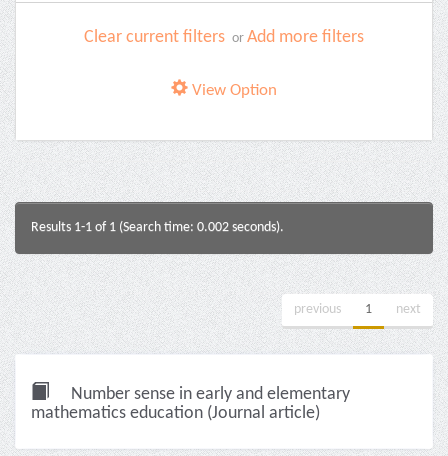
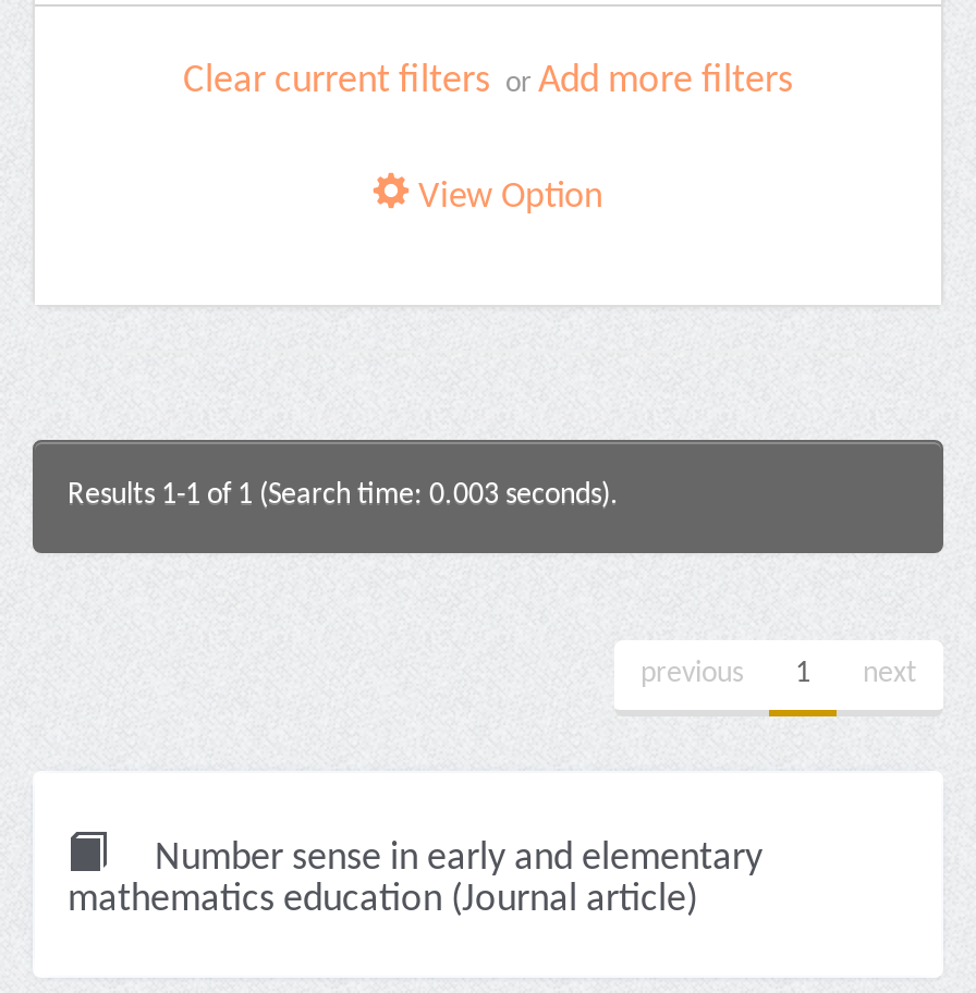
[31,220,284,235] Results 1-1 of 1 (Search time: 0.002 seconds). -> [68,479,619,512] Results 1-1 of 1 (Search time: 0.003 seconds).

